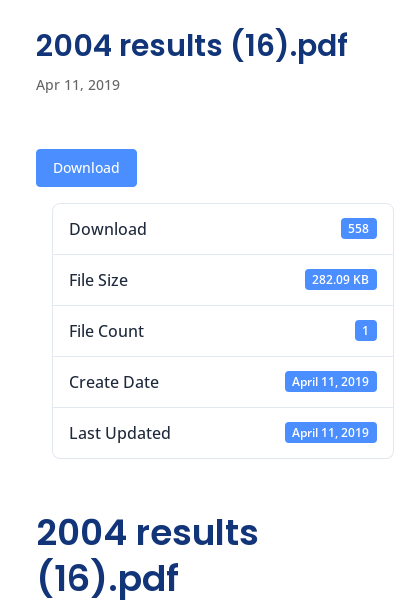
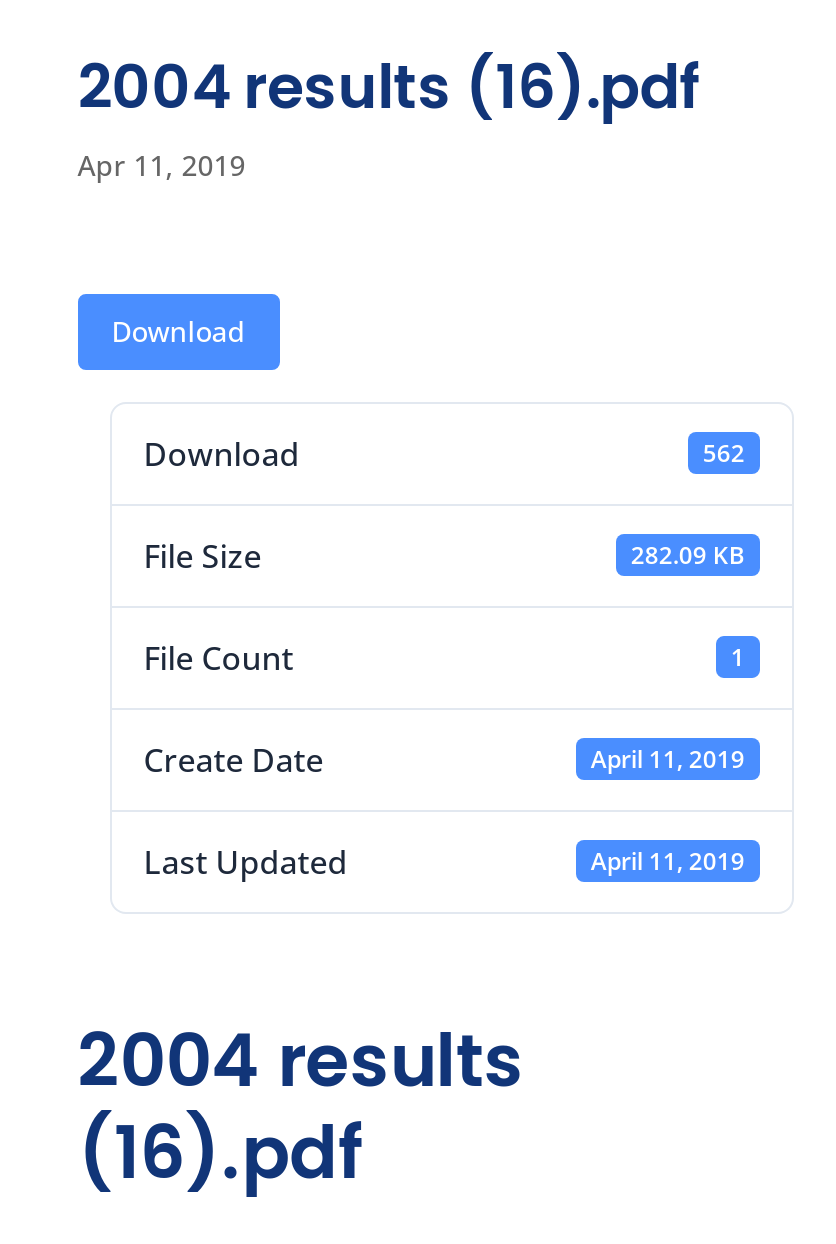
[348,220,369,237] 558 -> [703,435,745,469] 562

